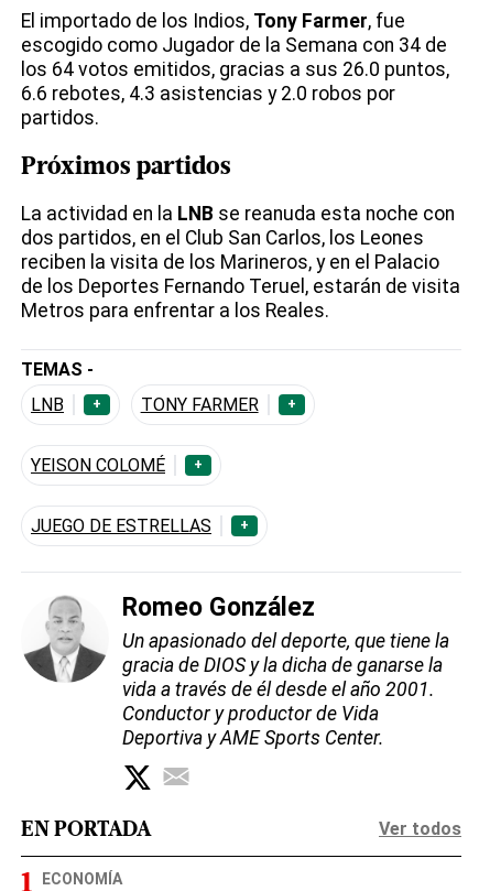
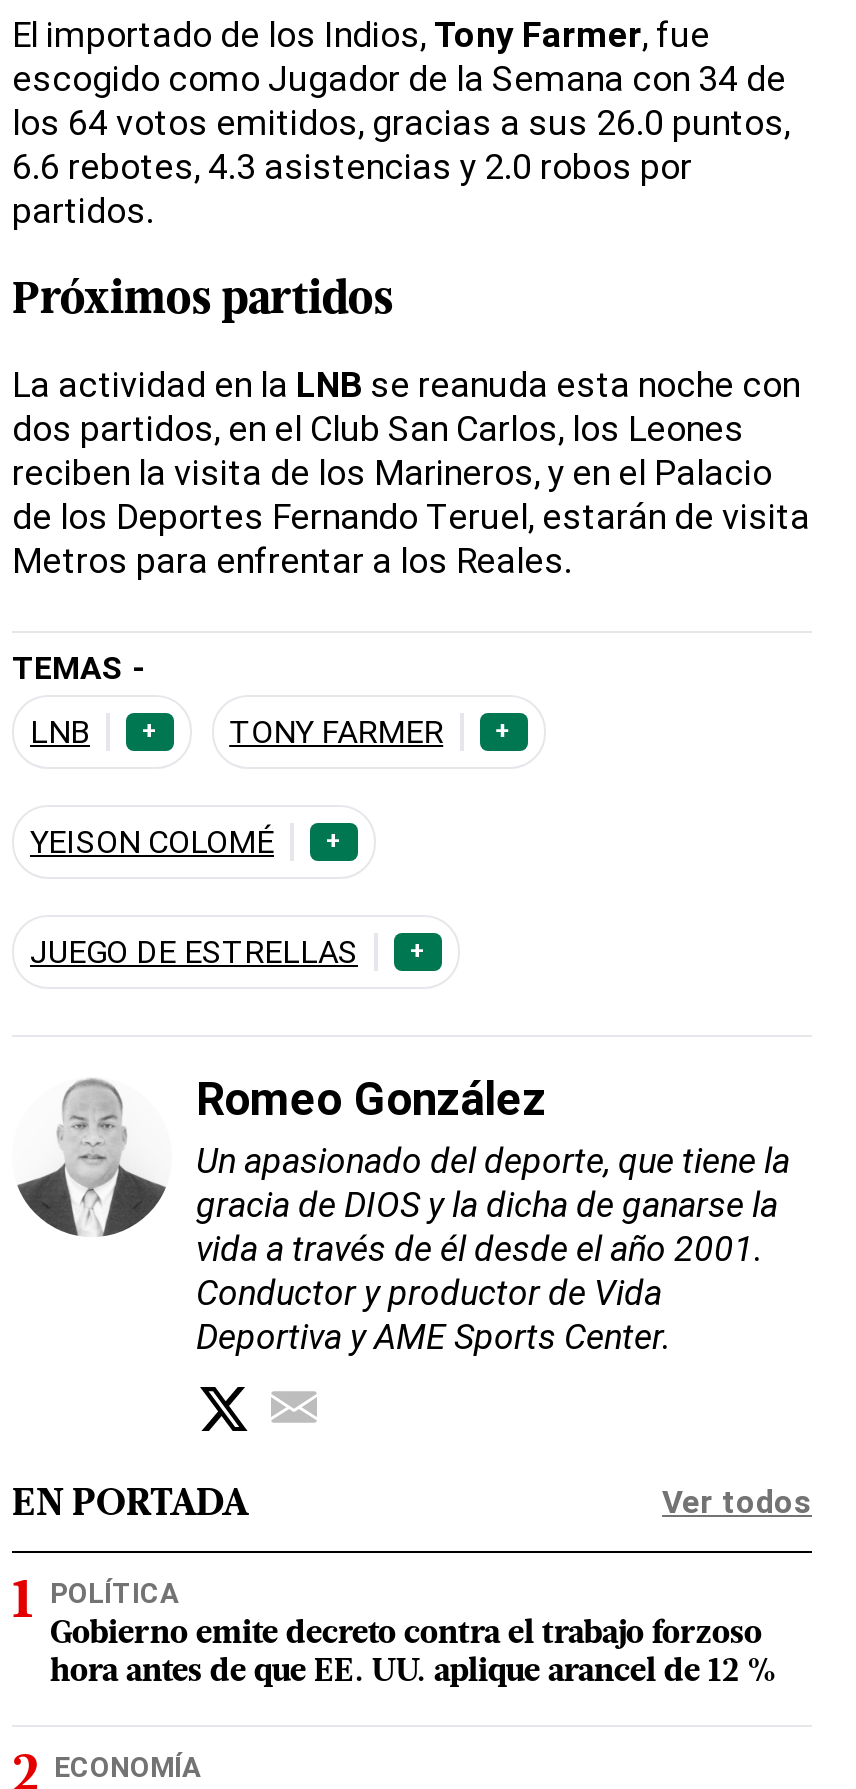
none -> [50,1577,778,1689] POLÍTICA | Gobierno emite decreto contra el trabajo forzoso | hora antes de que EE. UU. aplique arancel de 12 %

